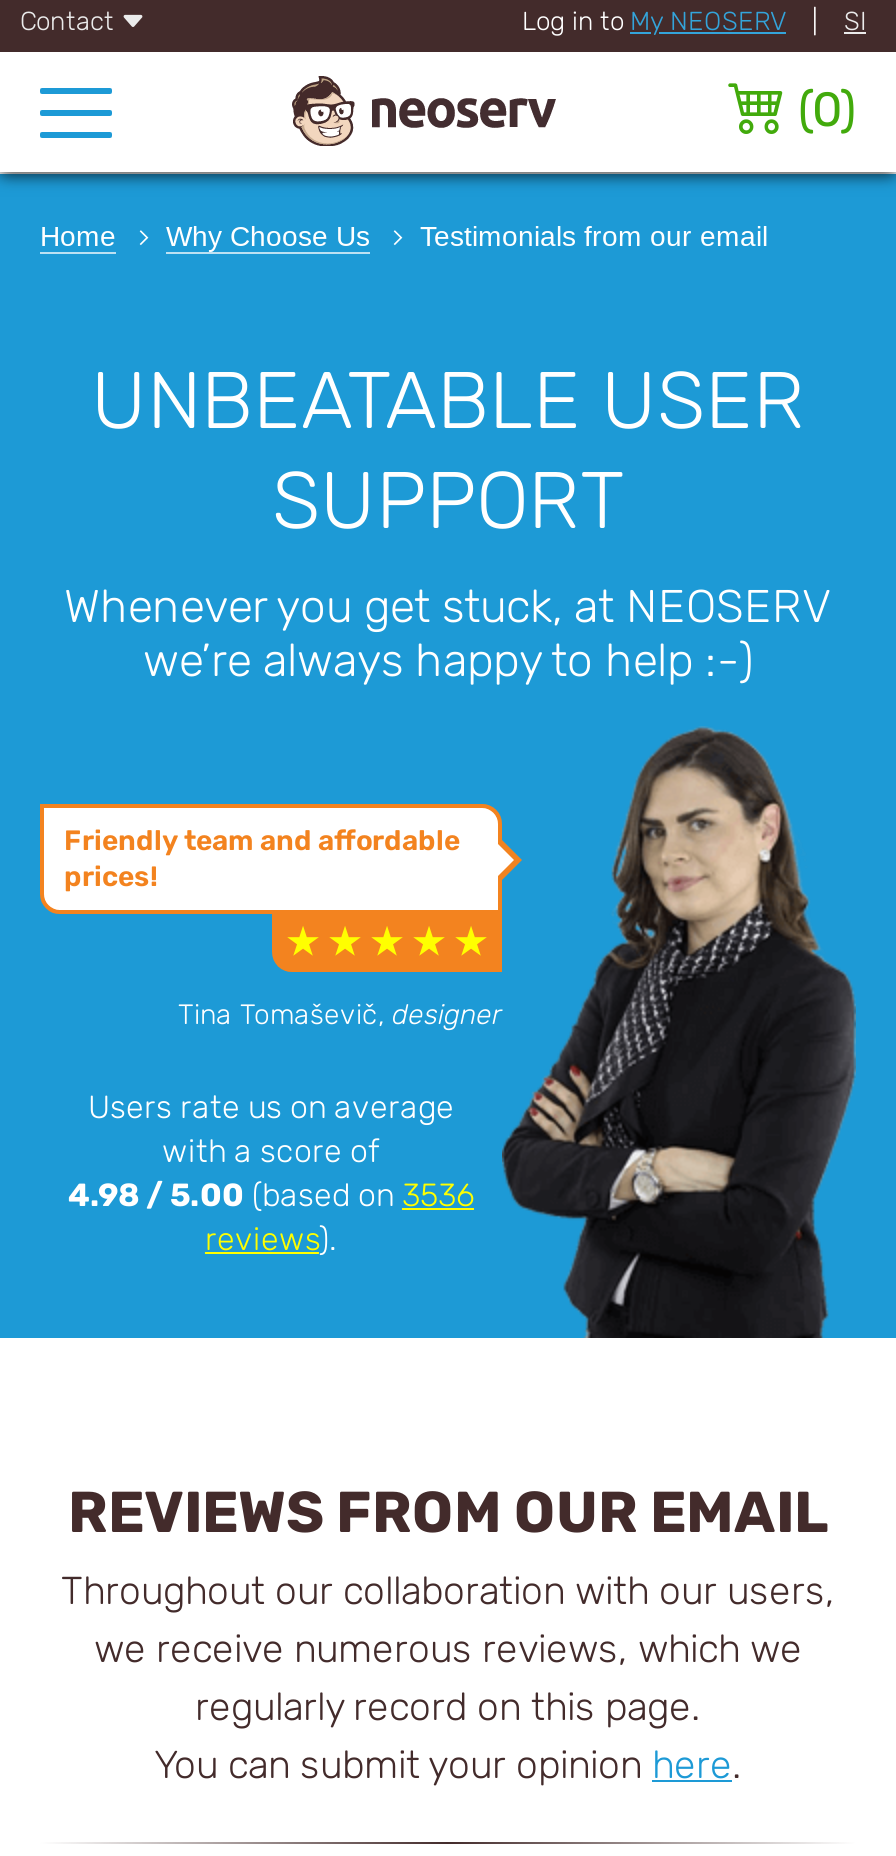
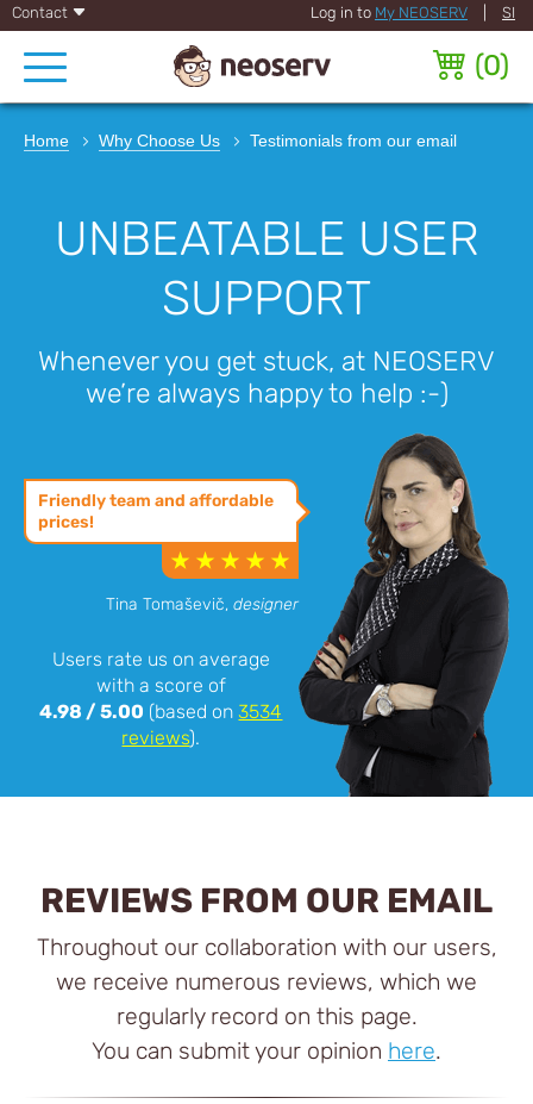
[68,1176,474,1214] 4.98 / 5.00 (based on 3536 -> [40,700,283,723] 4.98 / 5.00 (based on 3534

